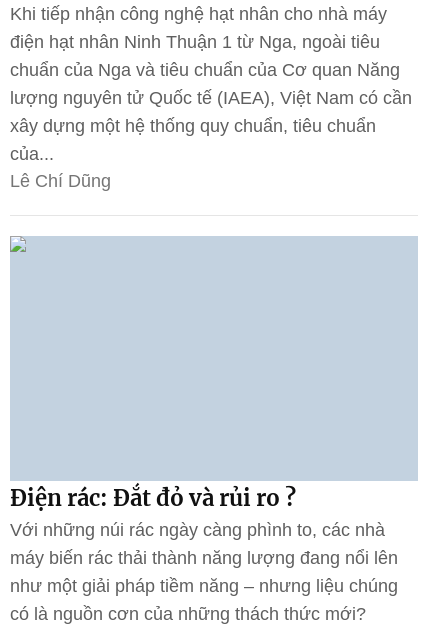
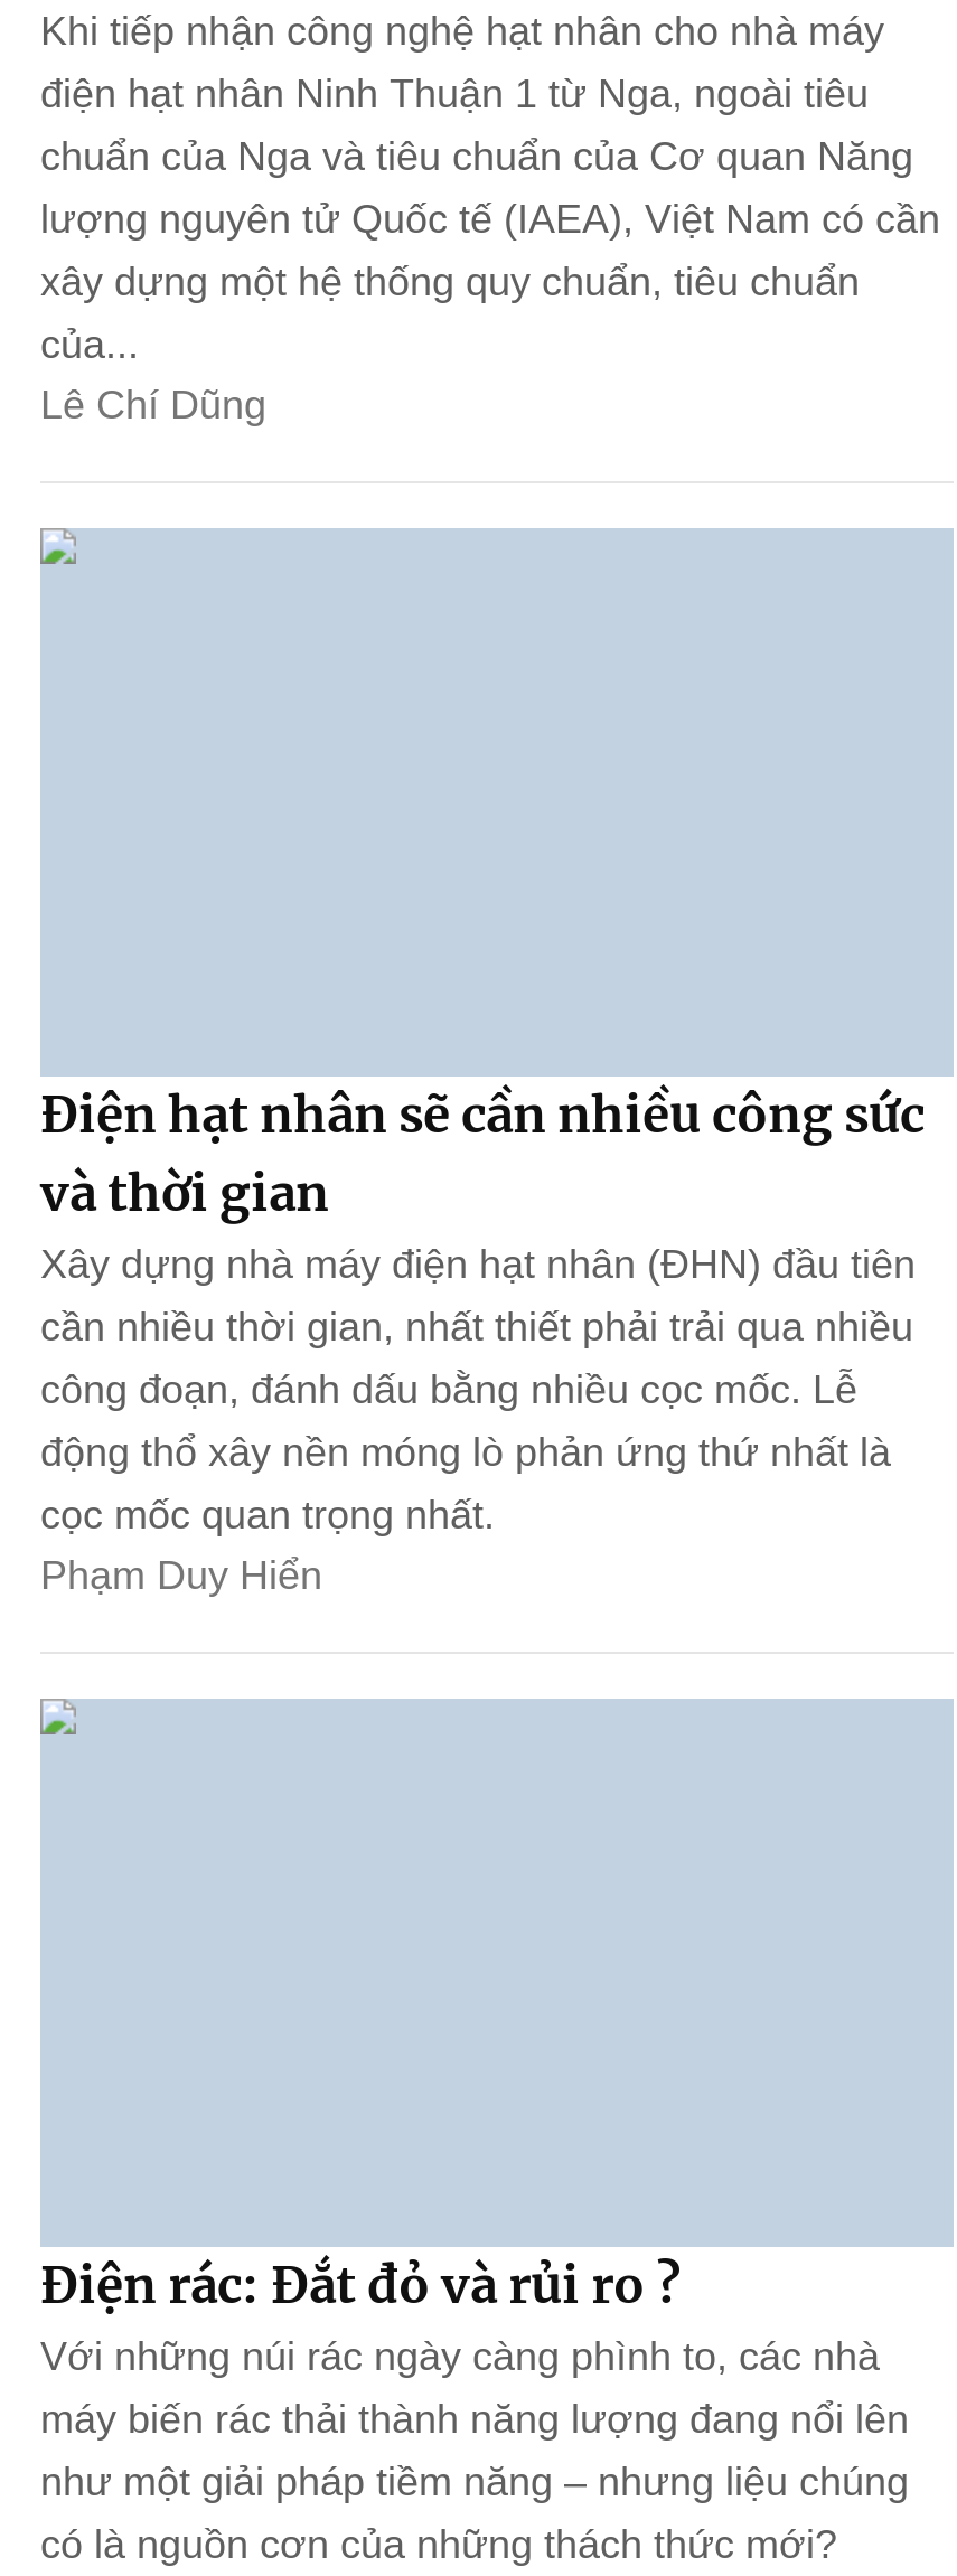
none -> [40,1084,925,1598] Điện hạt nhân sẽ cần nhiều công sức | và thời gian | Xây dựng nhà máy điện hạt nhân (ĐHN) đầu tiên | cần nhiều thời gian, nhất thiết phải trải qua nhiều | công đoạn, đánh dấu bằng nhiều cọc mốc. Lễ | động thổ xây nền móng lò phản ứng thứ nhất là | cọc mốc quan trọng nhất. | Phạm Duy Hiển

